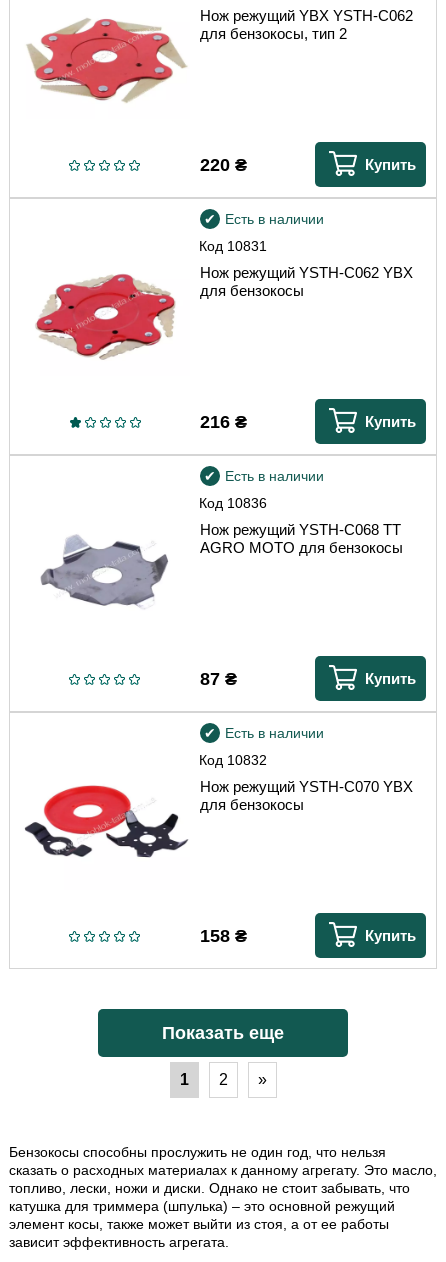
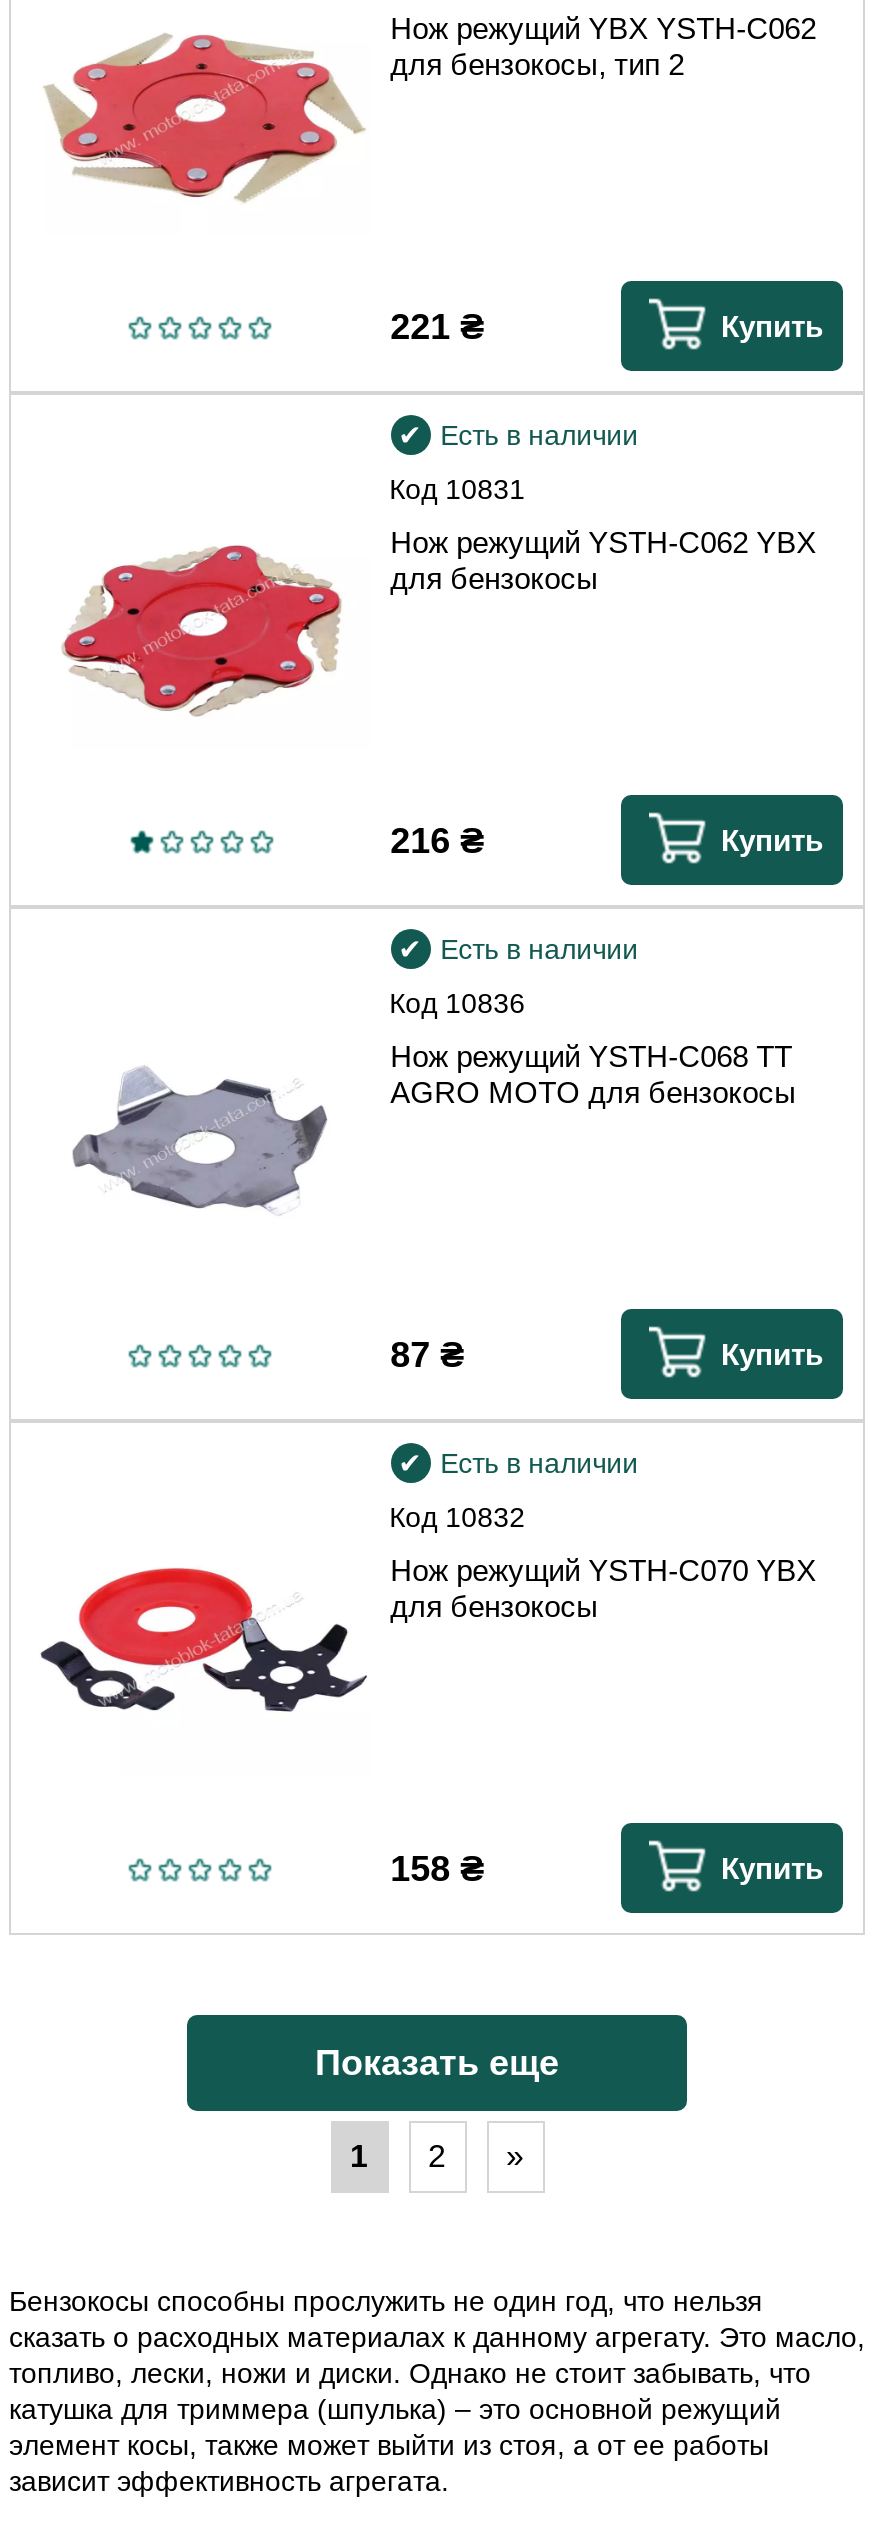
[200,154,247,174] 220 ₴ -> [390,306,484,346] 221 ₴

